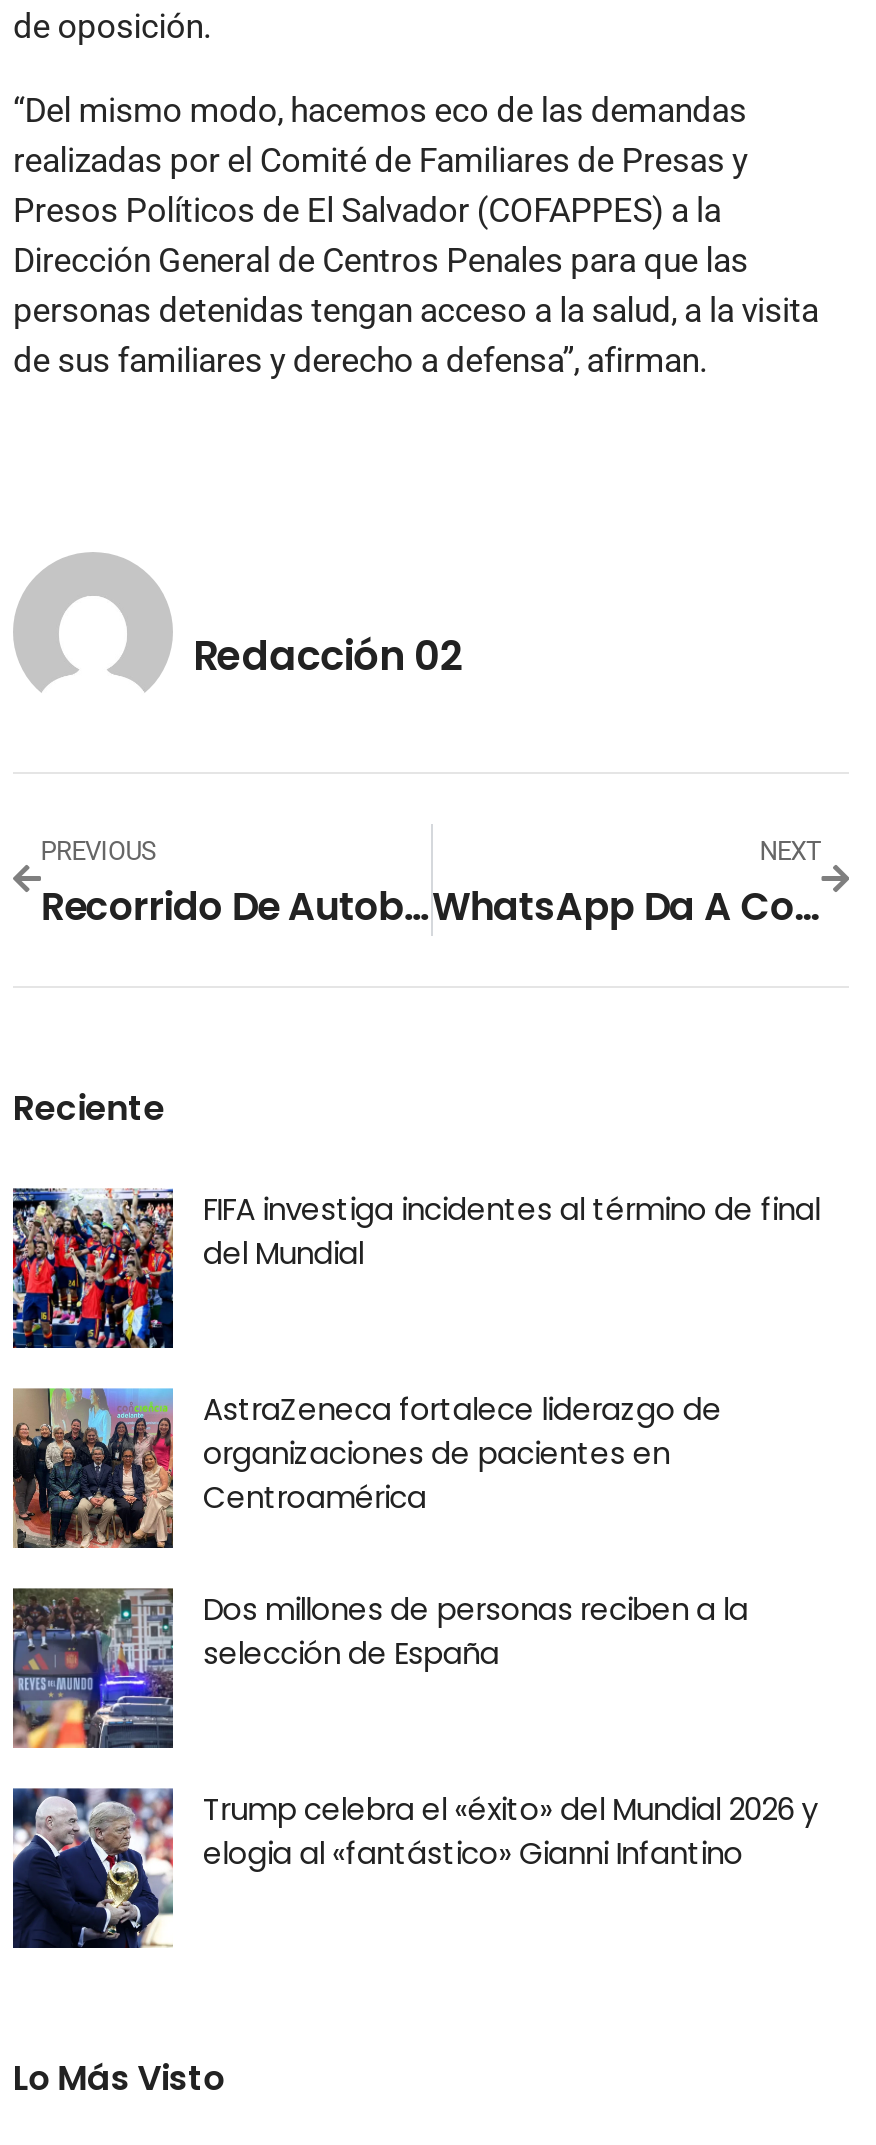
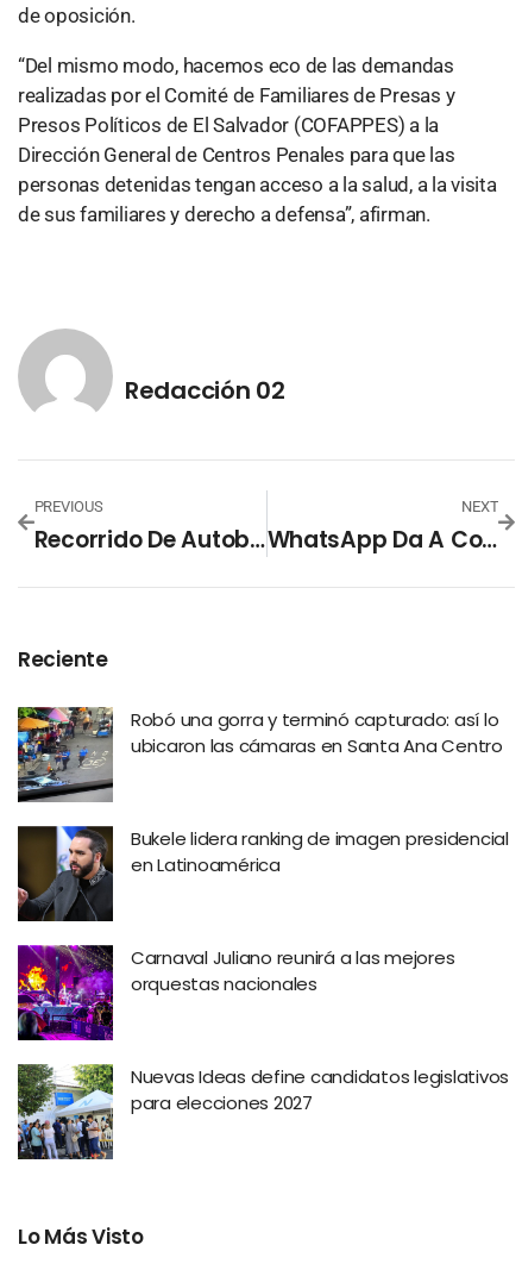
[11,1188,820,1350] [image] | FIFA investiga incidentes al término de final | del Mundial -> [17,706,503,802] [image] | Robó una gorra y terminó capturado: así lo | ubicaron las cámaras en Santa Ana Centro
[11,1386,722,1550] [image] | AstraZeneca fortalece liderazgo de | organizaciones de pacientes en | Centroamérica -> [17,825,509,922] [image] | Bukele lidera ranking de imagen presidencial | en Latinoamérica
[11,1586,748,1750] [image] | Dos millones de personas reciben a la | selección de España -> [17,944,455,1041] [image] | Carnaval Juliano reunirá a las mejores | orquestas nacionales
[11,1786,817,1950] [image] | Trump celebra el «éxito» del Mundial 2026 y | elogia al «fantástico» Gianni Infantino -> [17,1063,509,1160] [image] | Nuevas Ideas define candidatos legislativos | para elecciones 2027

